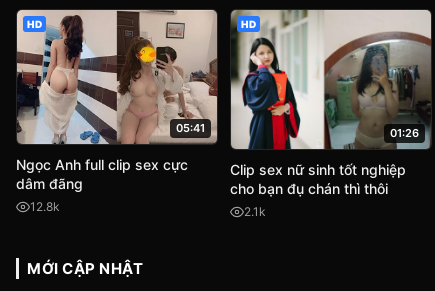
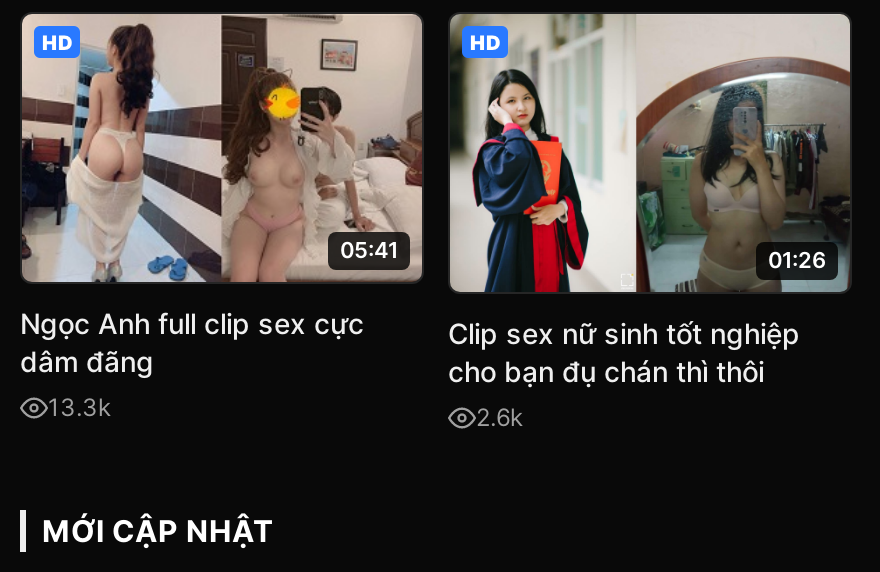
[30,199,60,214] 12.8k -> [48,392,112,422] 13.3k
[244,204,266,219] 2.1k -> [476,402,524,432] 2.6k

